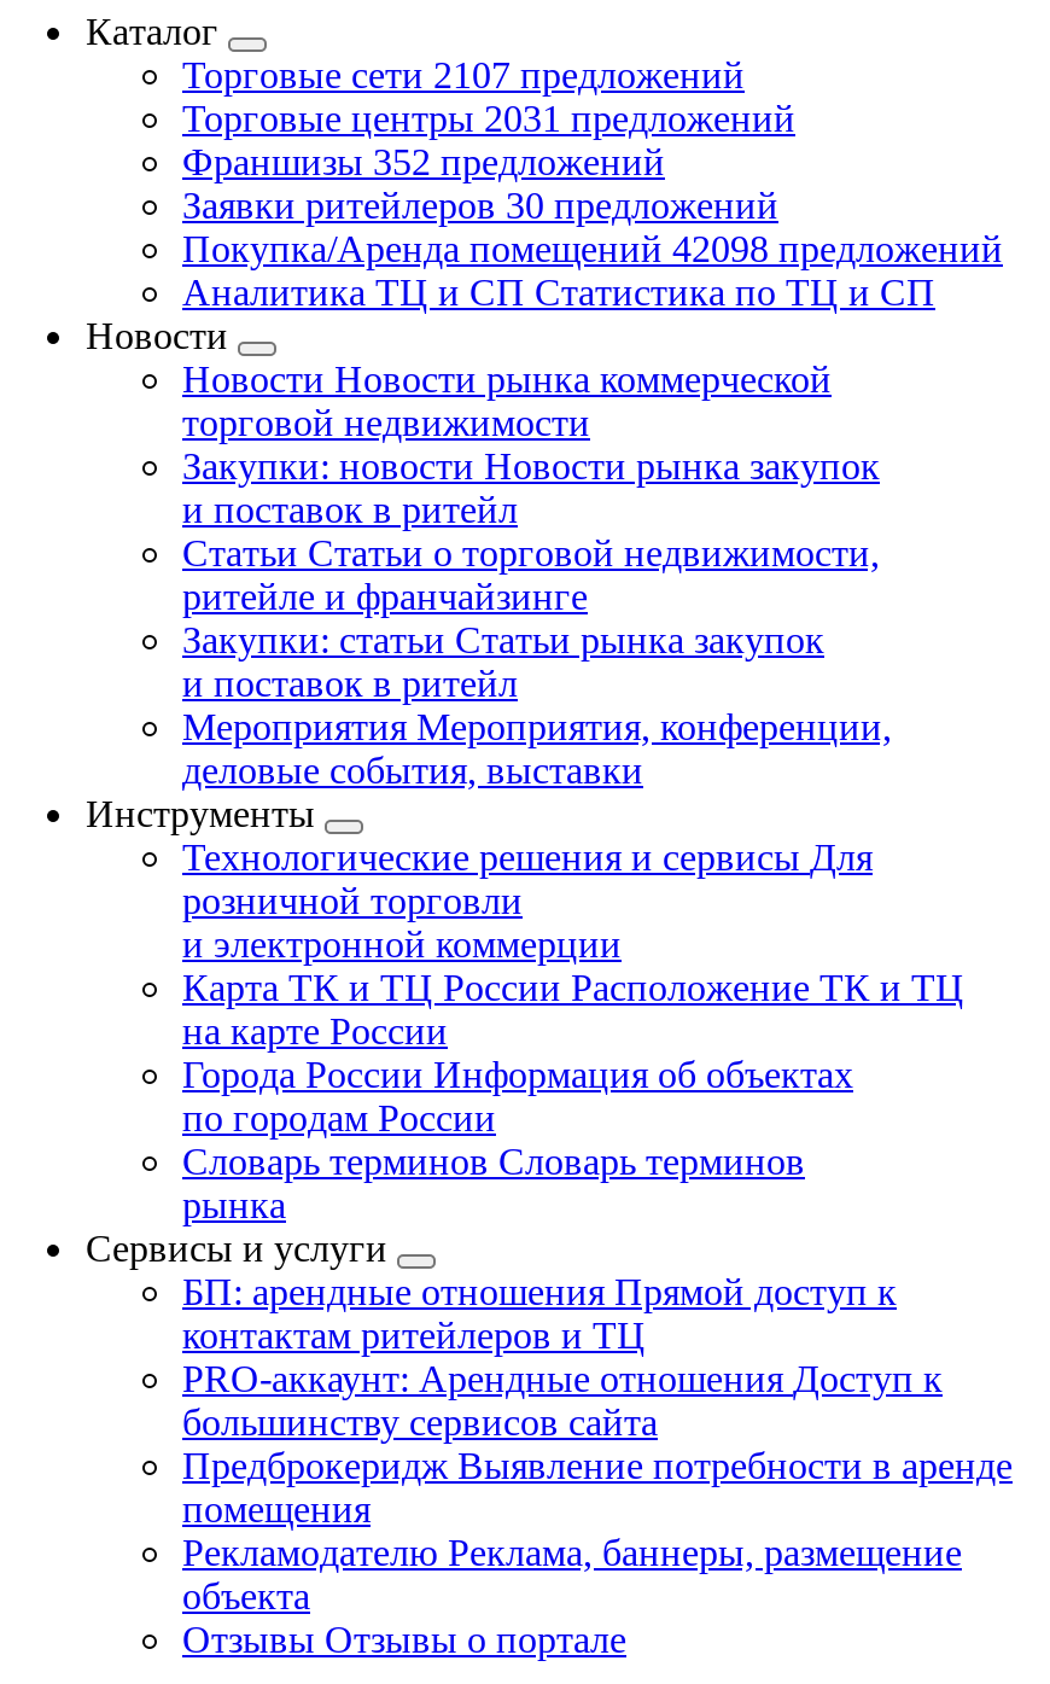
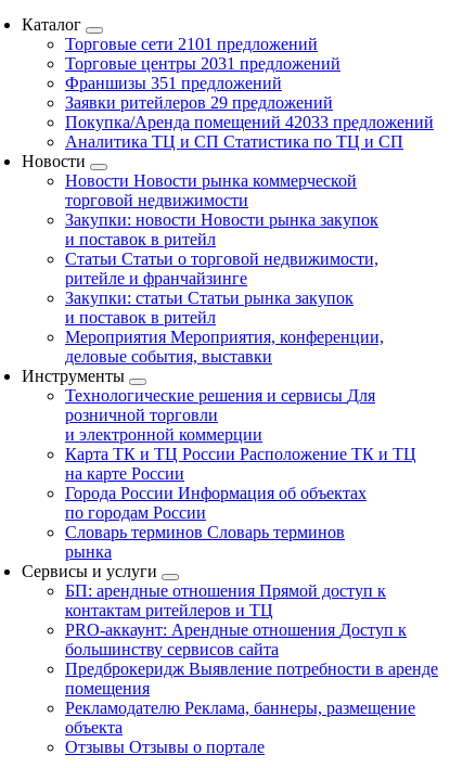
[182,54,745,95] Торговые сети 2107 предложений -> [65,35,318,53] Торговые сети 2101 предложений
[182,141,665,182] Франшизы 352 предложений -> [65,74,282,92] Франшизы 351 предложений
[182,185,778,226] Заявки ритейлеров 30 предложений -> [65,93,333,112] Заявки ритейлеров 29 предложений
[182,228,1003,269] Покупка/Аренда помещений 42098 предложений -> [65,113,434,131] Покупка/Аренда помещений 42033 предложений

